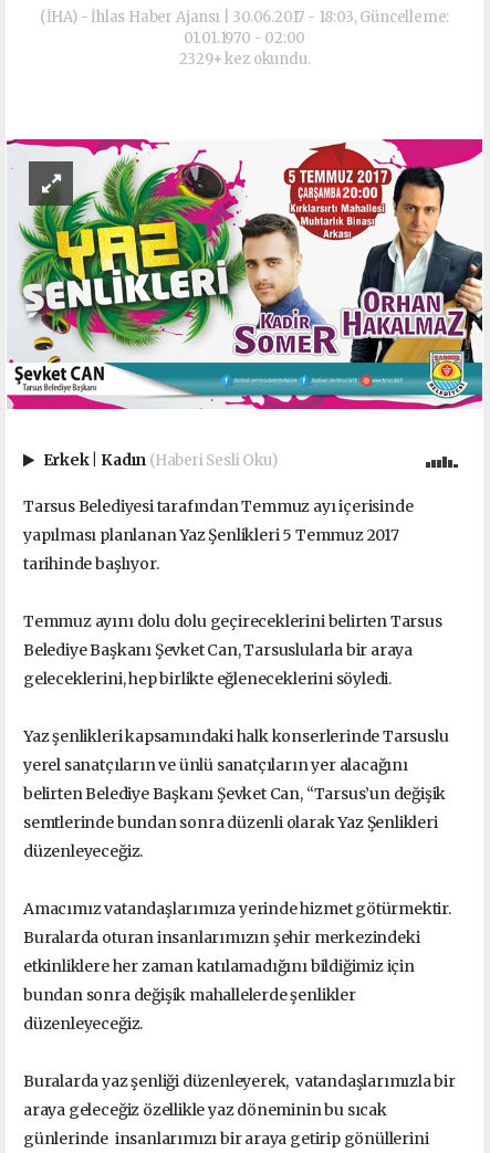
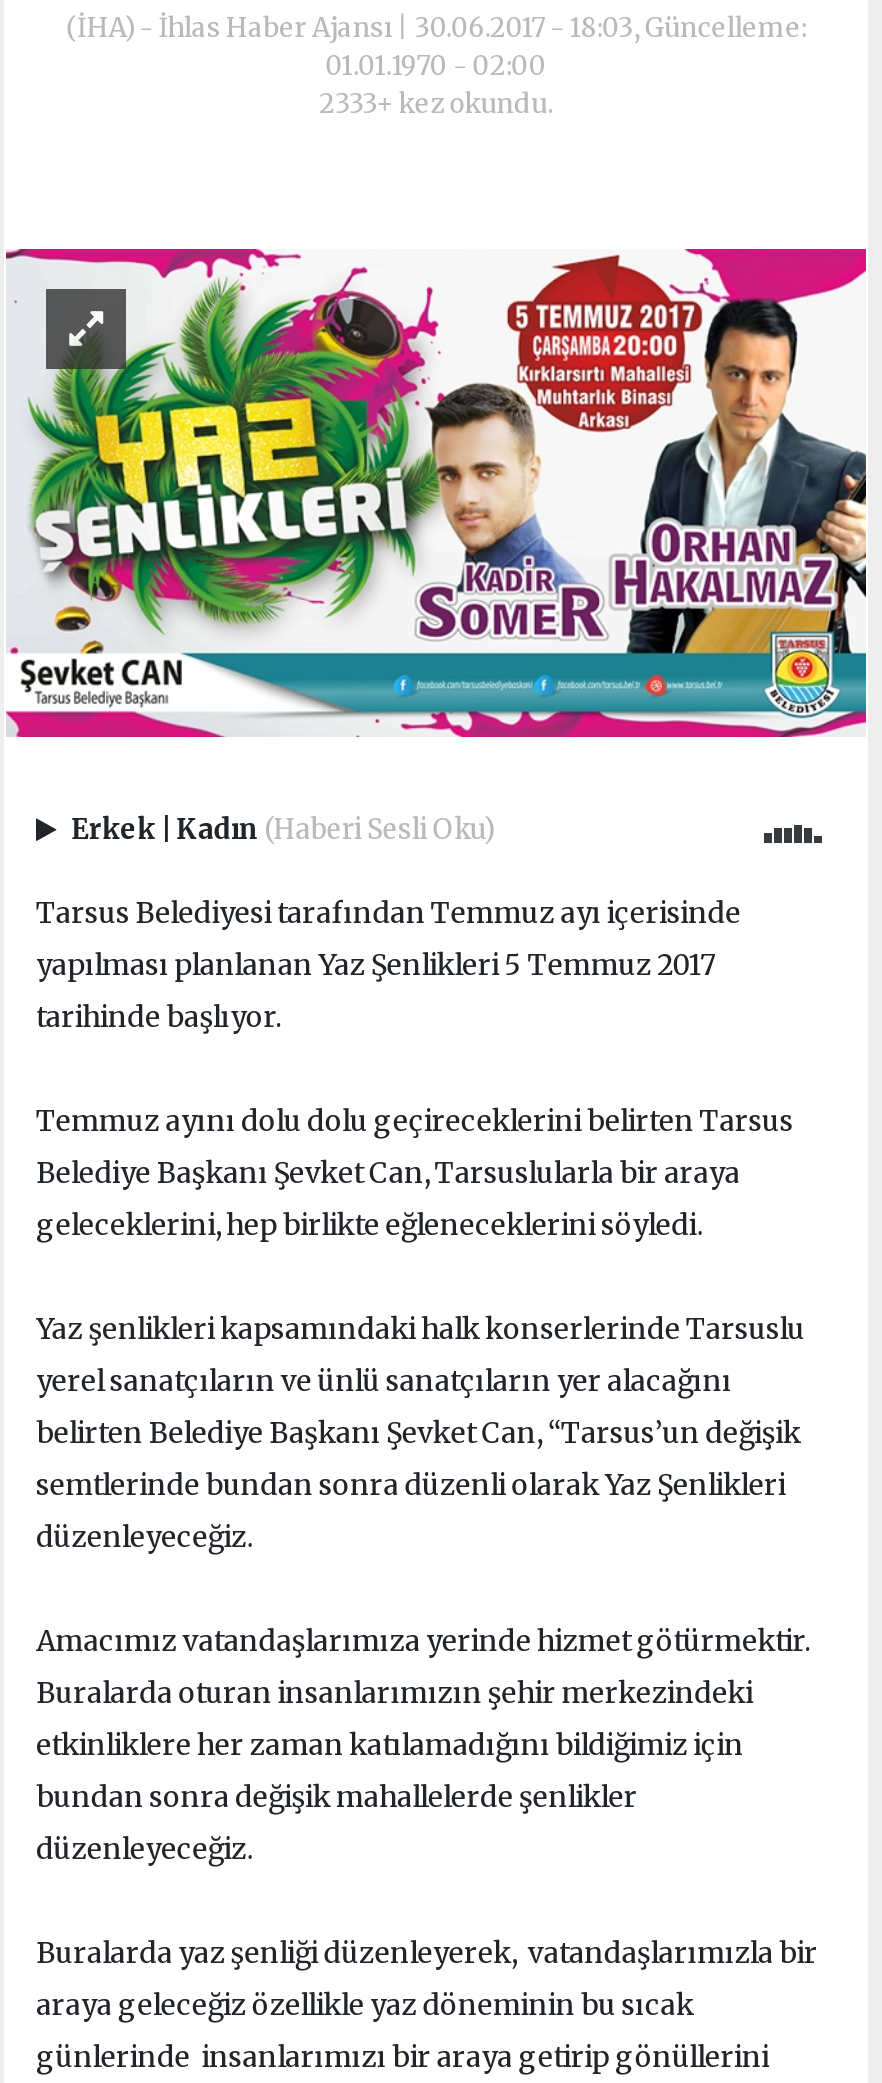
[179,50,310,68] 2329+ kez okundu. -> [319,87,553,121] 2333+ kez okundu.

